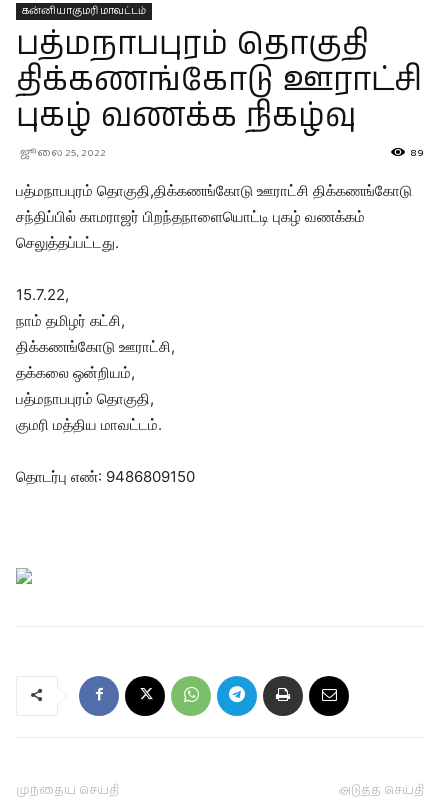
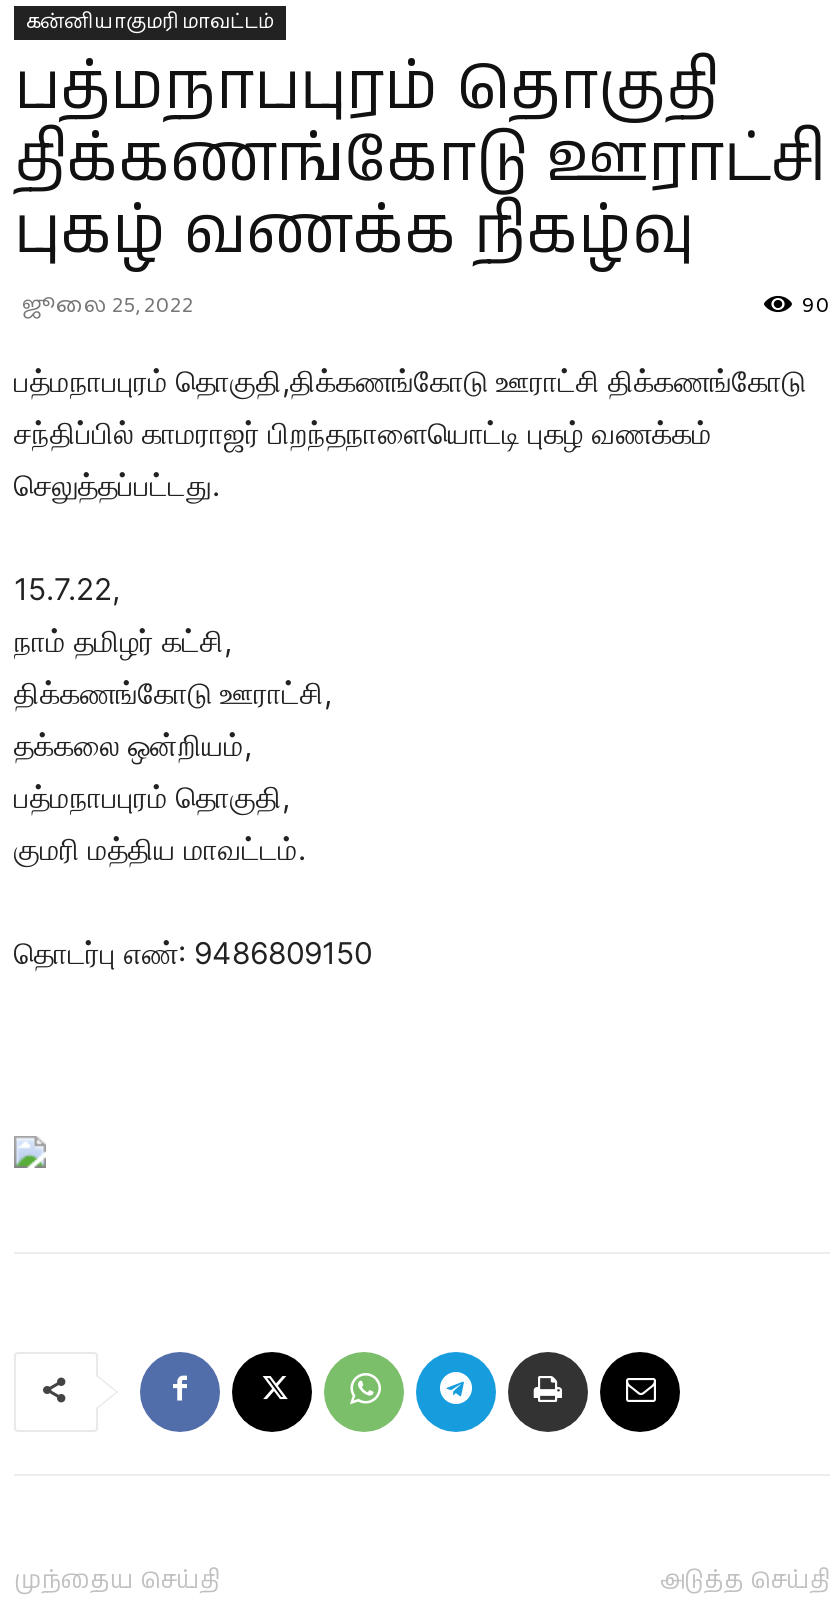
[410,144,424,161] 89 -> [802,288,830,322] 90

